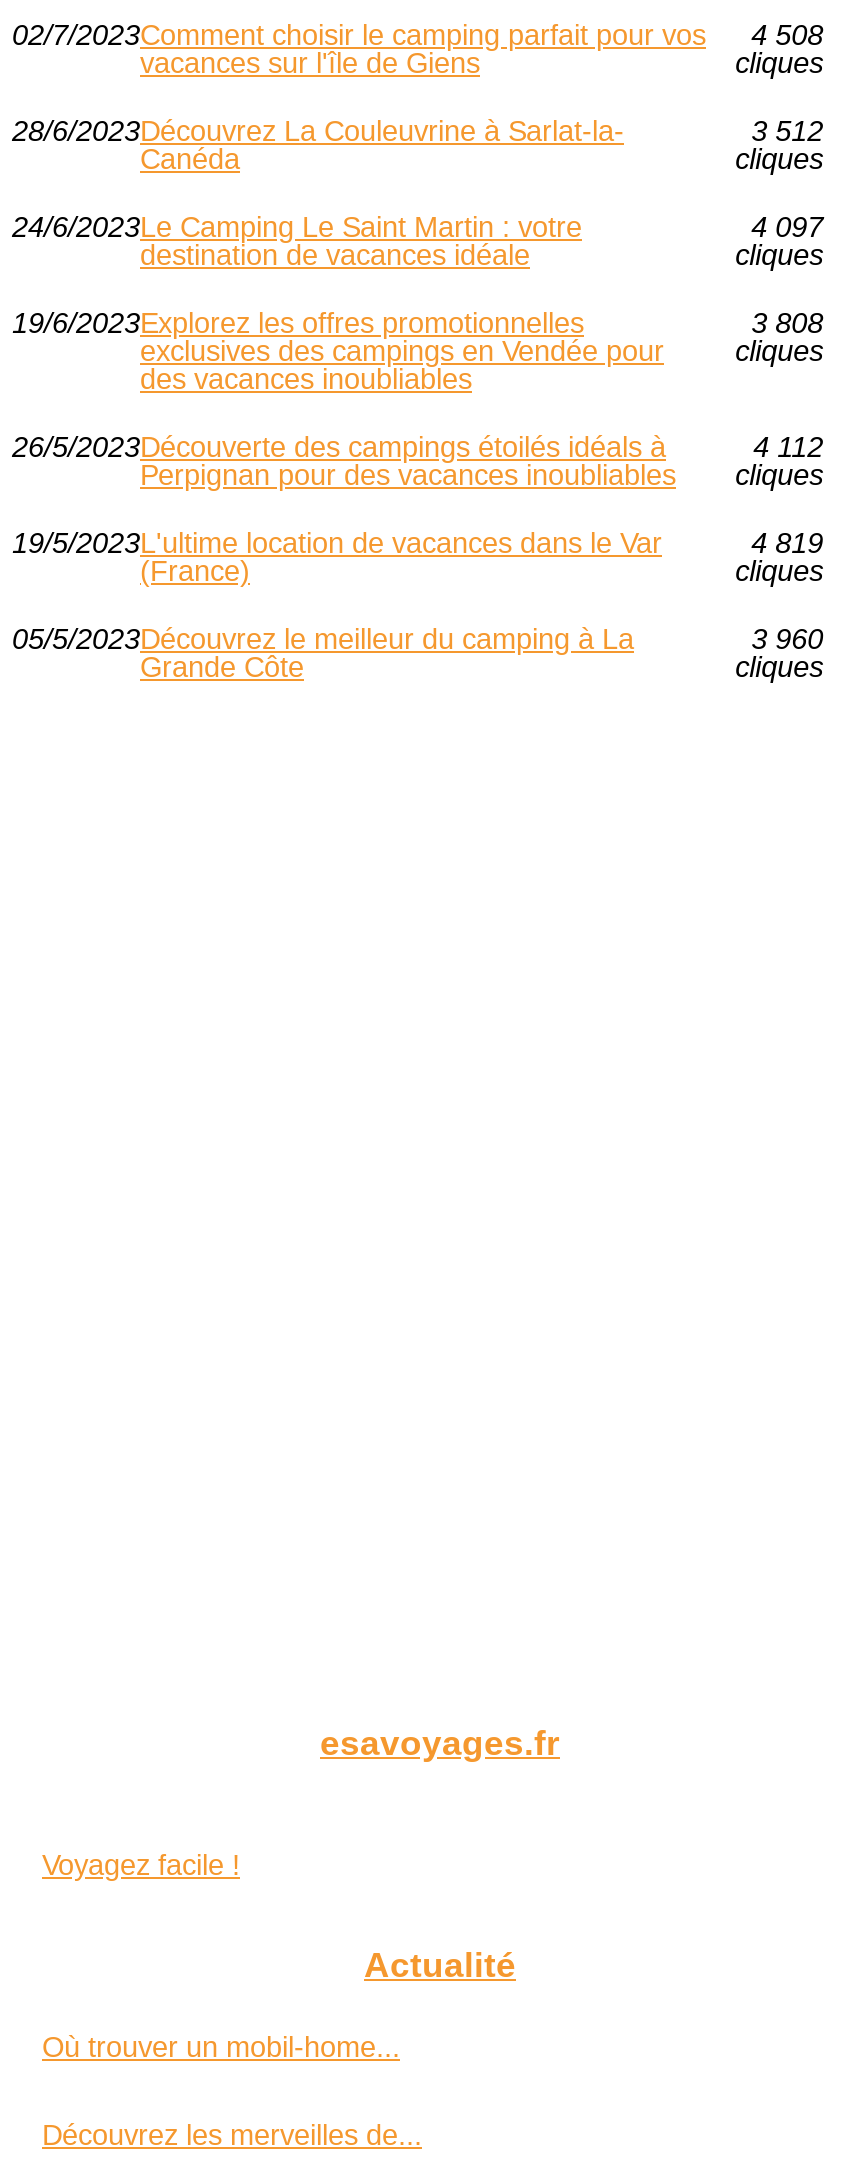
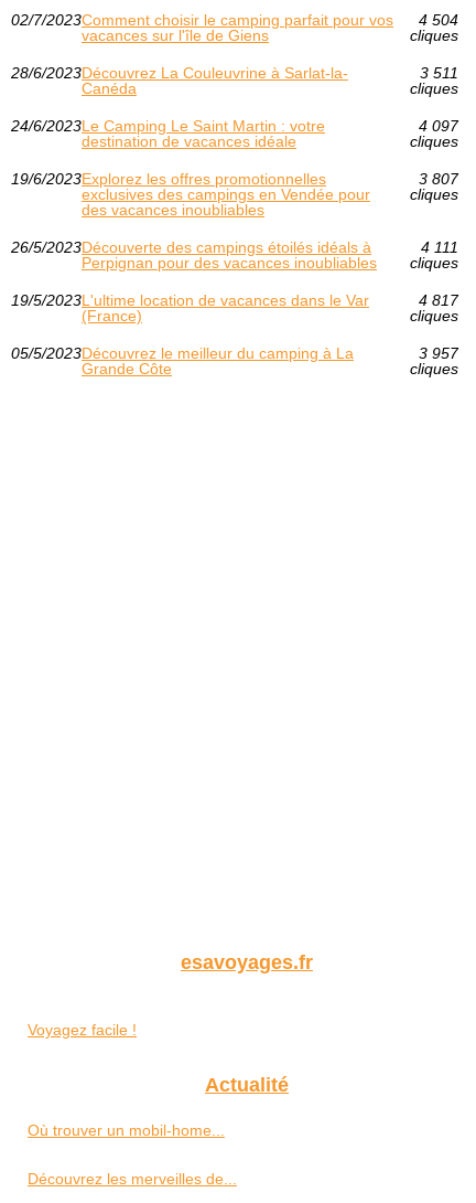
[12,18,823,50] 02/7/2023 Comment choisir le camping parfait pour vos 4 508 -> [11,11,458,28] 02/7/2023 Comment choisir le camping parfait pour vos 4 504
[751,114,823,146] 3 512 -> [419,64,458,81] 3 511
[751,306,823,338] 3 808 -> [418,170,458,187] 3 807
[753,430,823,462] 4 112 -> [420,238,458,256] 4 111
[751,526,823,558] 4 819 -> [418,291,458,309] 4 817
[751,622,823,654] 3 960 -> [418,344,458,362] 3 957

